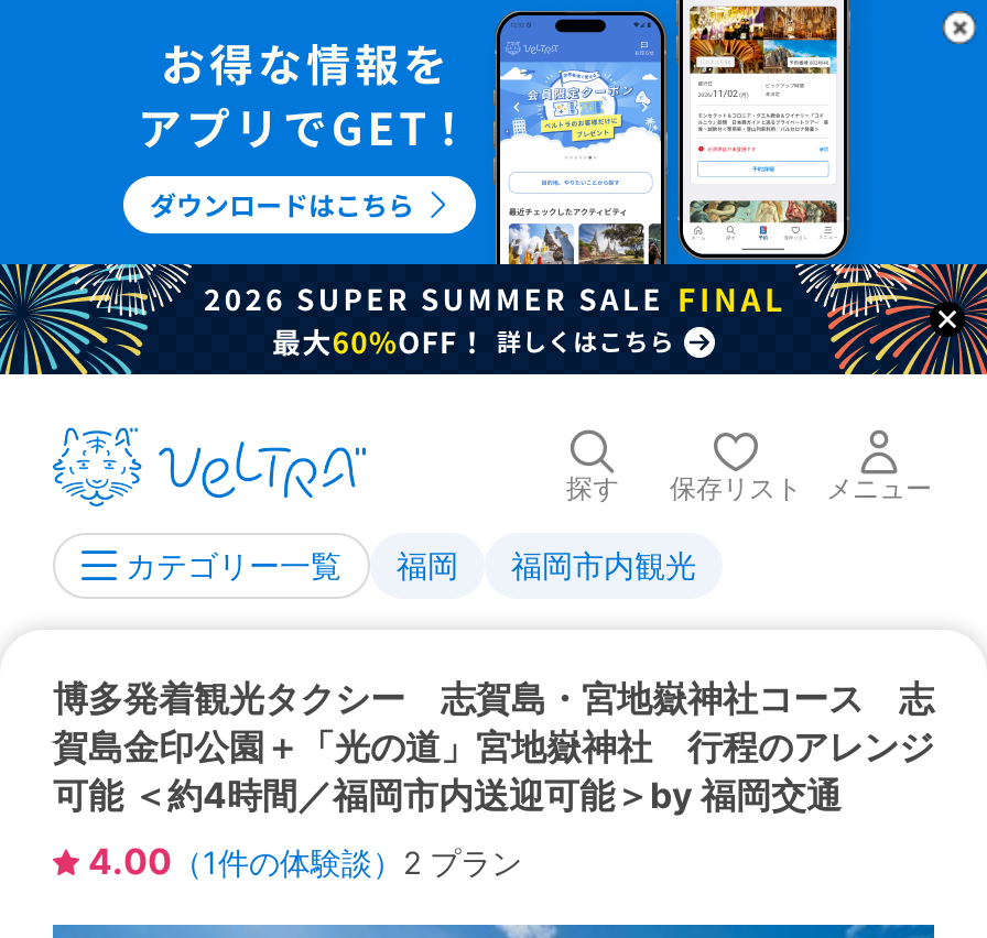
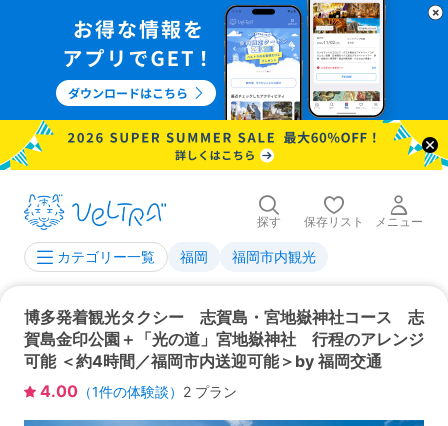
[7,262,980,377] [image] -> [3,119,445,171] [image]

